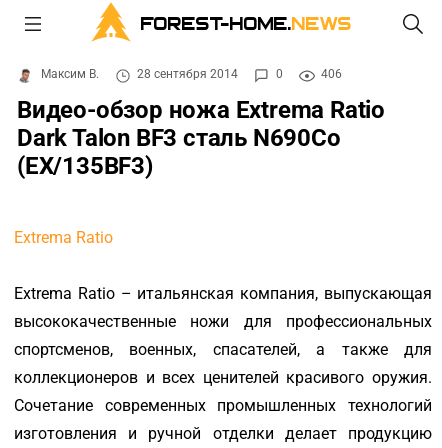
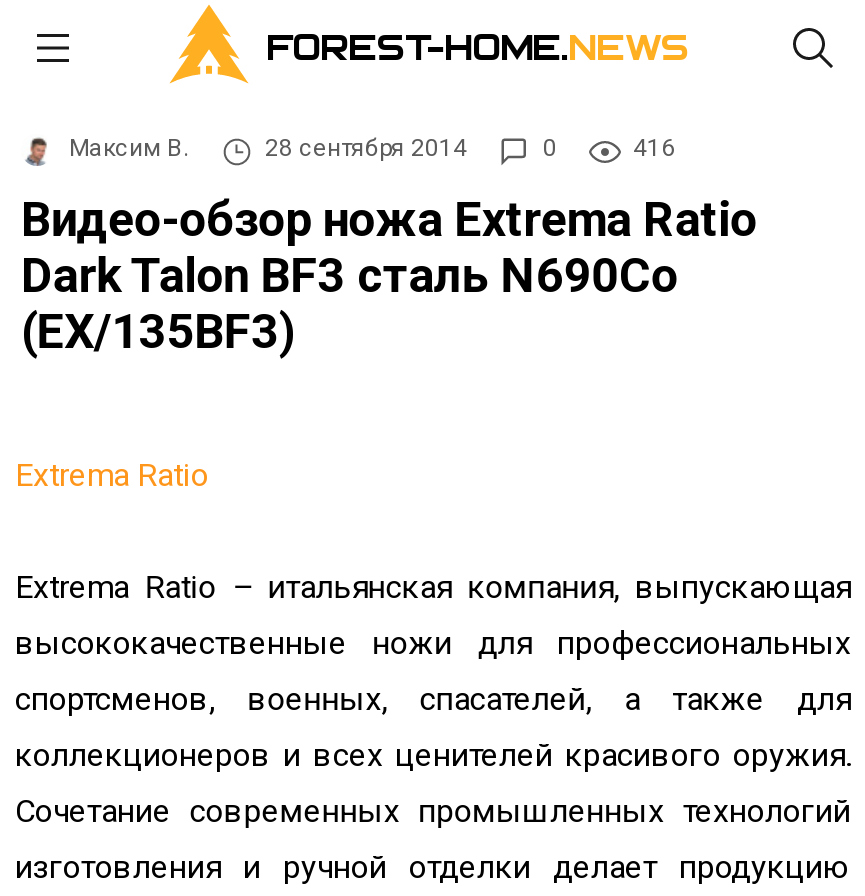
[321,67,342,81] 406 -> [633,134,675,162] 416

